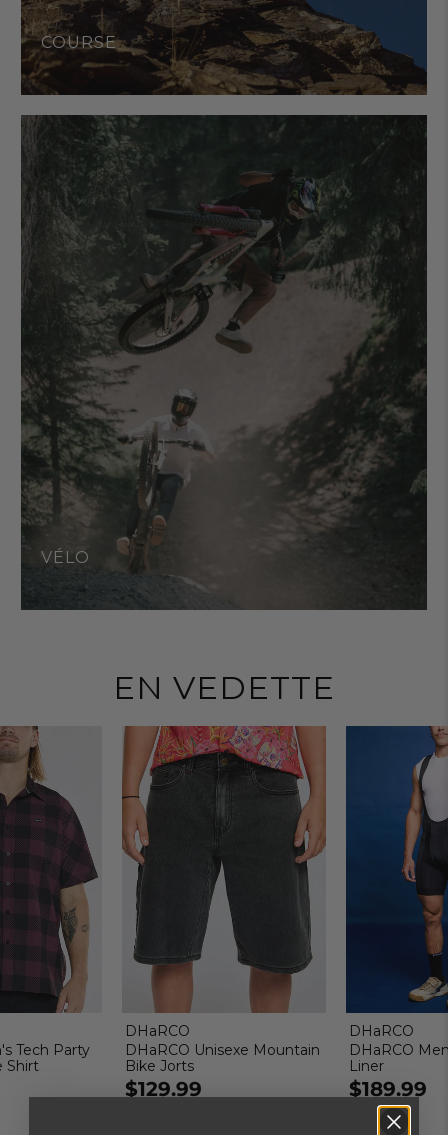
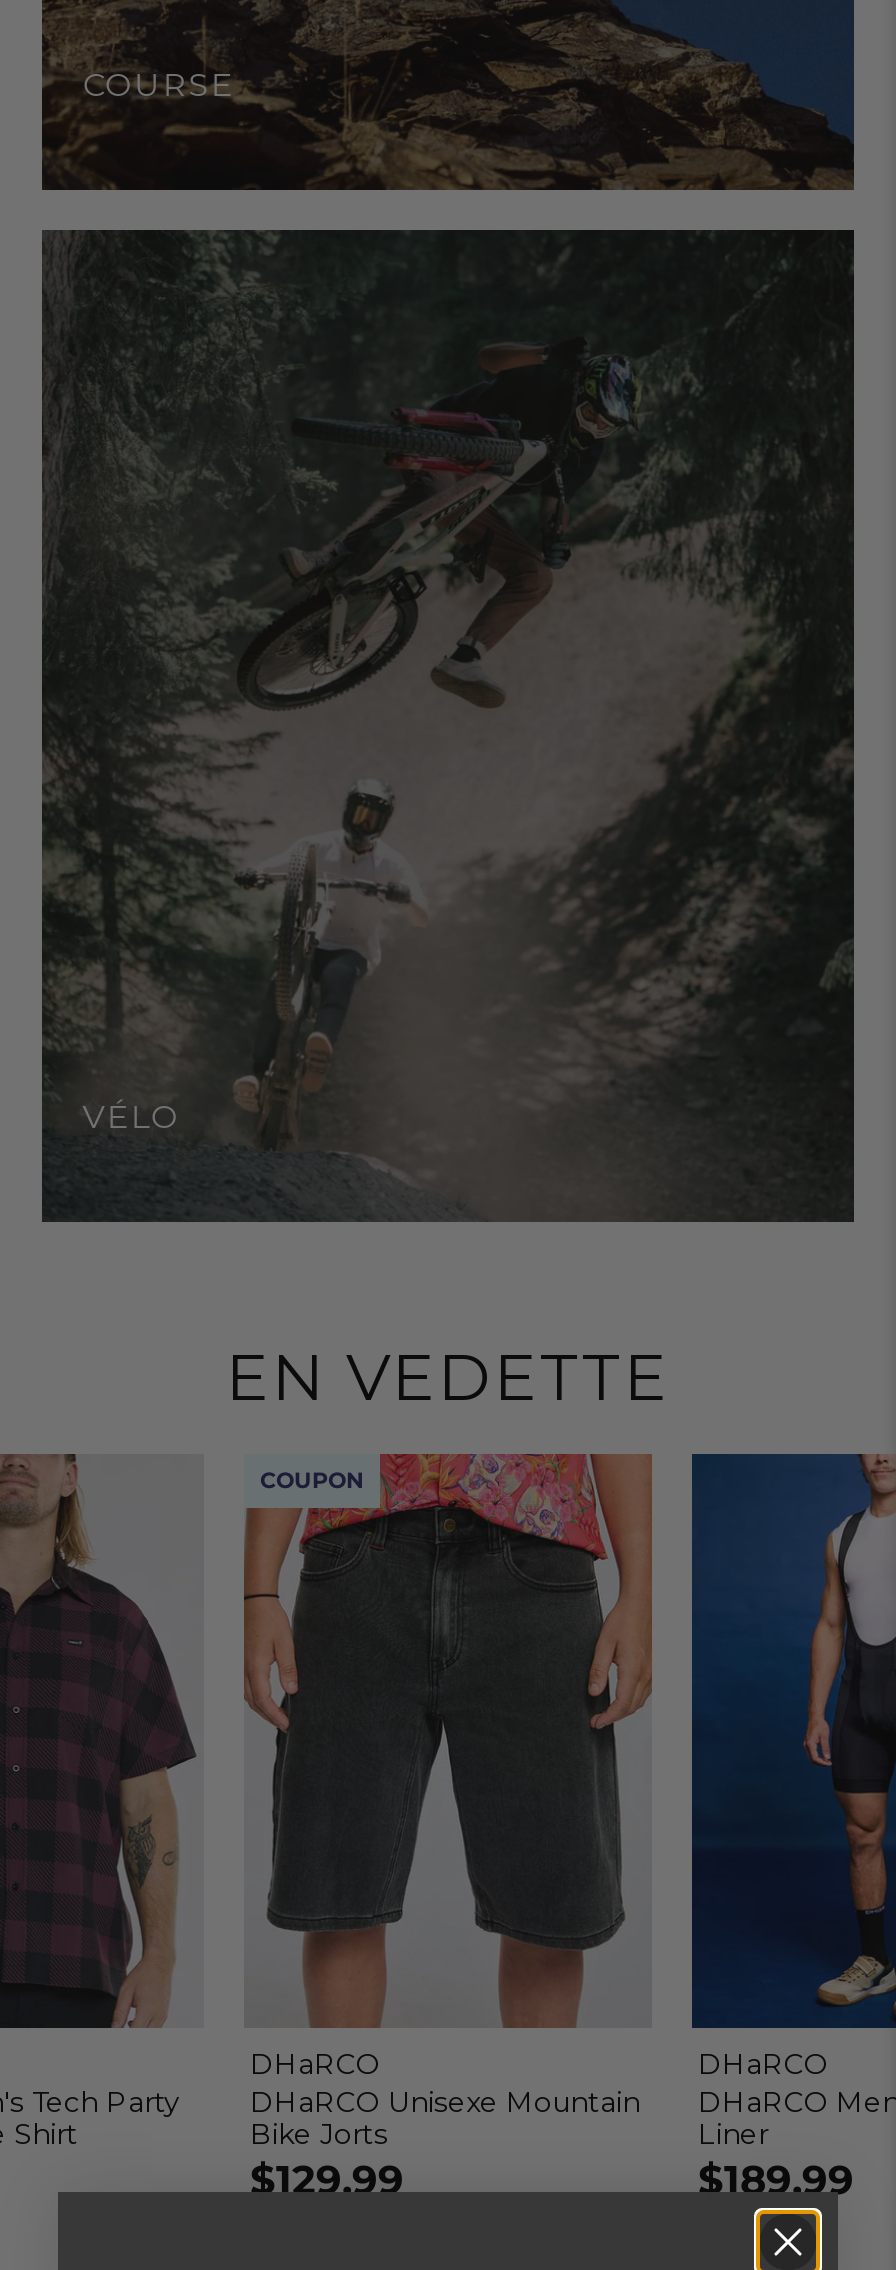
none -> [260,1465,364,1493] COUPON

